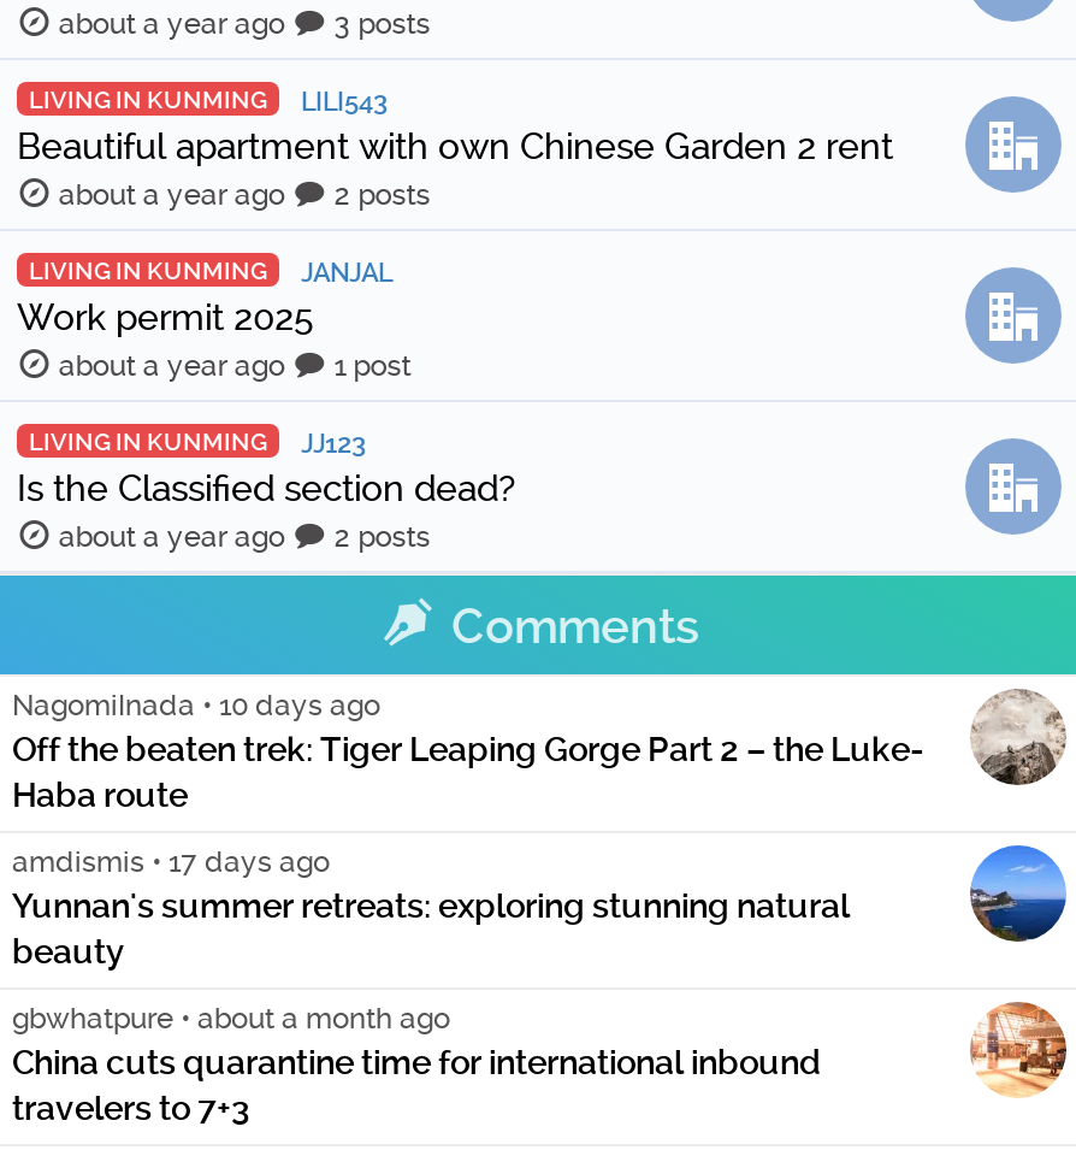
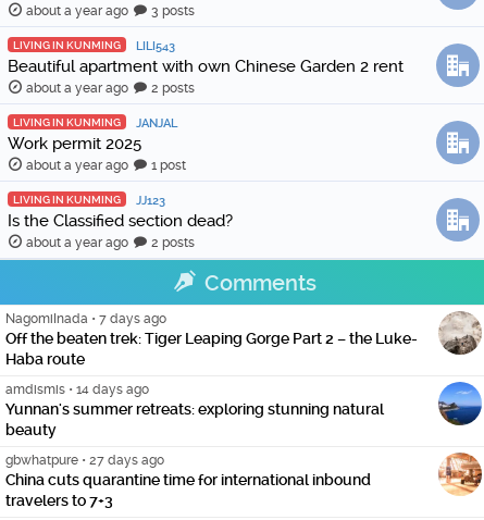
[12,689,380,723] NagomiInada • 10 days ago -> [5,311,166,326] NagomiInada • 7 days ago
[12,845,330,879] amdismis • 17 days ago -> [5,382,149,397] amdismis • 14 days ago
[12,1002,450,1036] gbwhatpure • about a month ago -> [5,453,164,468] gbwhatpure • 27 days ago

